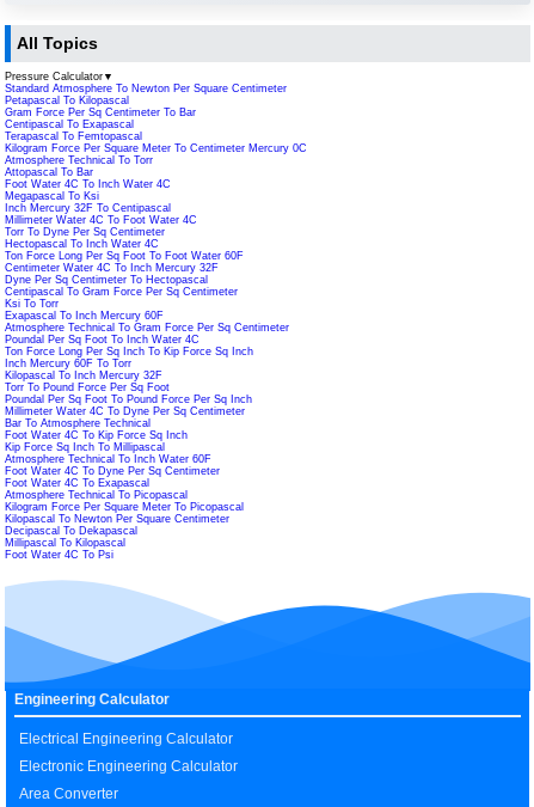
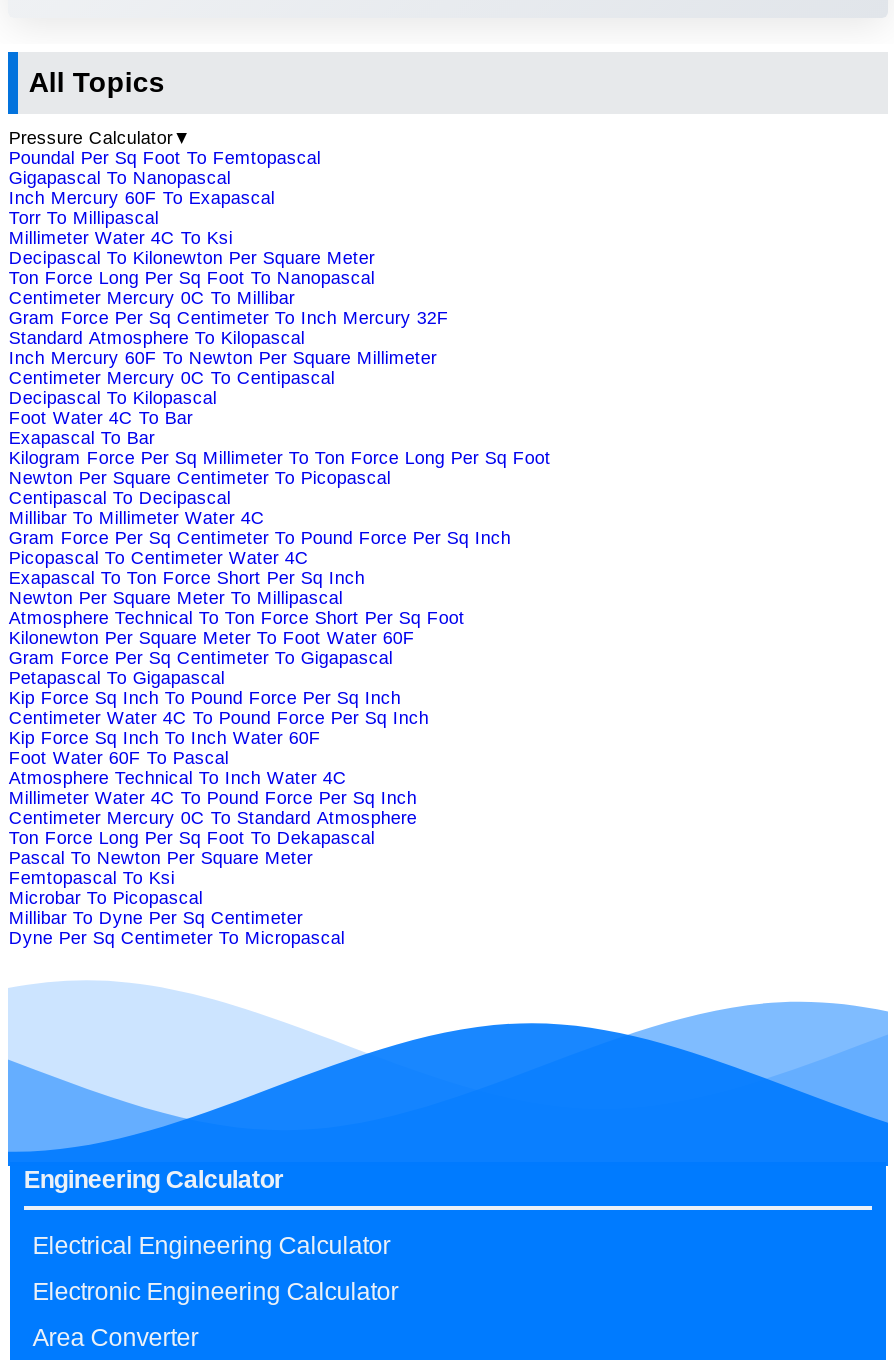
[5,83,307,561] Standard Atmosphere To Newton Per Square Centimeter | Petapascal To Kilopascal | Gram Force Per Sq Centimeter To Bar | Centipascal To Exapascal | Terapascal To Femtopascal | Kilogram Force Per Square Meter To Centimeter Mercury 0C | Atmosphere Technical To Torr | Attopascal To Bar | Foot Water 4C To Inch Water 4C | Megapascal To Ksi | Inch Mercury 32F To Centipascal | Millimeter Water 4C To Foot Water 4C | Torr To Dyne Per Sq Centimeter | Hectopascal To Inch Water 4C | Ton Force Long Per Sq Foot To Foot Water 60F | Centimeter Water 4C To Inch Mercury 32F | Dyne Per Sq Centimeter To Hectopascal | Centipascal To Gram Force Per Sq Centimeter | Ksi To Torr | Exapascal To Inch Mercury 60F | Atmosphere Technical To Gram Force Per Sq Centimeter | Poundal Per Sq Foot To Inch Water 4C | Ton Force Long Per Sq Inch To Kip Force Sq Inch | Inch Mercury 60F To Torr | Kilopascal To Inch Mercury 32F | Torr To Pound Force Per Sq Foot | Poundal Per Sq Foot To Pound Force Per Sq Inch | Millimeter Water 4C To Dyne Per Sq Centimeter | Bar To Atmosphere Technical | Foot Water 4C To Kip Force Sq Inch | Kip Force Sq Inch To Millipascal | Atmosphere Technical To Inch Water 60F | Foot Water 4C To Dyne Per Sq Centimeter | Foot Water 4C To Exapascal | Atmosphere Technical To Picopascal | Kilogram Force Per Square Meter To Picopascal | Kilopascal To Newton Per Square Centimeter | Decipascal To Dekapascal | Millipascal To Kilopascal | Foot Water 4C To Psi -> [9,148,551,948] Poundal Per Sq Foot To Femtopascal | Gigapascal To Nanopascal | Inch Mercury 60F To Exapascal | Torr To Millipascal | Millimeter Water 4C To Ksi | Decipascal To Kilonewton Per Square Meter | Ton Force Long Per Sq Foot To Nanopascal | Centimeter Mercury 0C To Millibar | Gram Force Per Sq Centimeter To Inch Mercury 32F | Standard Atmosphere To Kilopascal | Inch Mercury 60F To Newton Per Square Millimeter | Centimeter Mercury 0C To Centipascal | Decipascal To Kilopascal | Foot Water 4C To Bar | Exapascal To Bar | Kilogram Force Per Sq Millimeter To Ton Force Long Per Sq Foot | Newton Per Square Centimeter To Picopascal | Centipascal To Decipascal | Millibar To Millimeter Water 4C | Gram Force Per Sq Centimeter To Pound Force Per Sq Inch | Picopascal To Centimeter Water 4C | Exapascal To Ton Force Short Per Sq Inch | Newton Per Square Meter To Millipascal | Atmosphere Technical To Ton Force Short Per Sq Foot | Kilonewton Per Square Meter To Foot Water 60F | Gram Force Per Sq Centimeter To Gigapascal | Petapascal To Gigapascal | Kip Force Sq Inch To Pound Force Per Sq Inch | Centimeter Water 4C To Pound Force Per Sq Inch | Kip Force Sq Inch To Inch Water 60F | Foot Water 60F To Pascal | Atmosphere Technical To Inch Water 4C | Millimeter Water 4C To Pound Force Per Sq Inch | Centimeter Mercury 0C To Standard Atmosphere | Ton Force Long Per Sq Foot To Dekapascal | Pascal To Newton Per Square Meter | Femtopascal To Ksi | Microbar To Picopascal | Millibar To Dyne Per Sq Centimeter | Dyne Per Sq Centimeter To Micropascal

